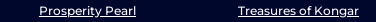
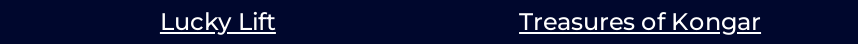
[39,3,136,18] Prosperity Pearl -> [160,7,276,37] Lucky Lift

